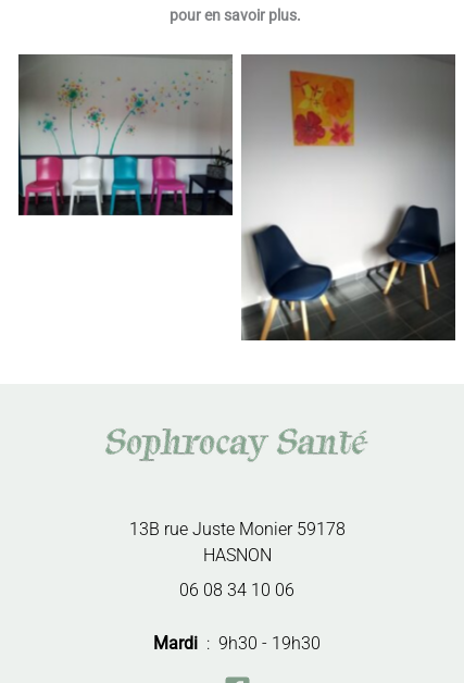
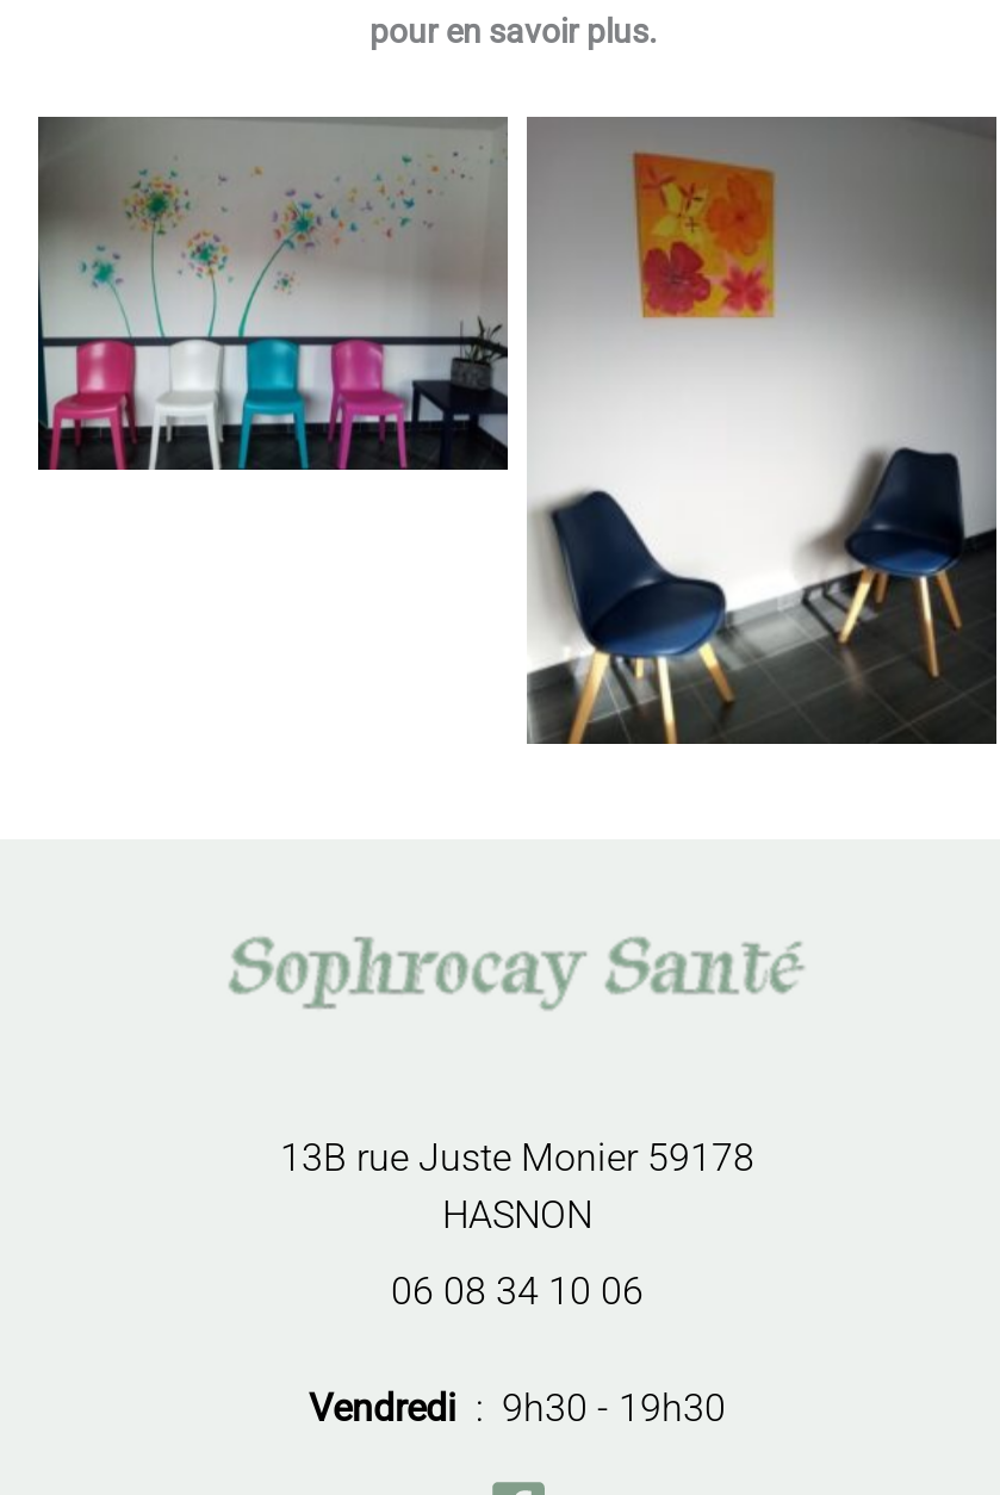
[153,634,198,654] Mardi -> [309,1387,456,1432] Vendredi

